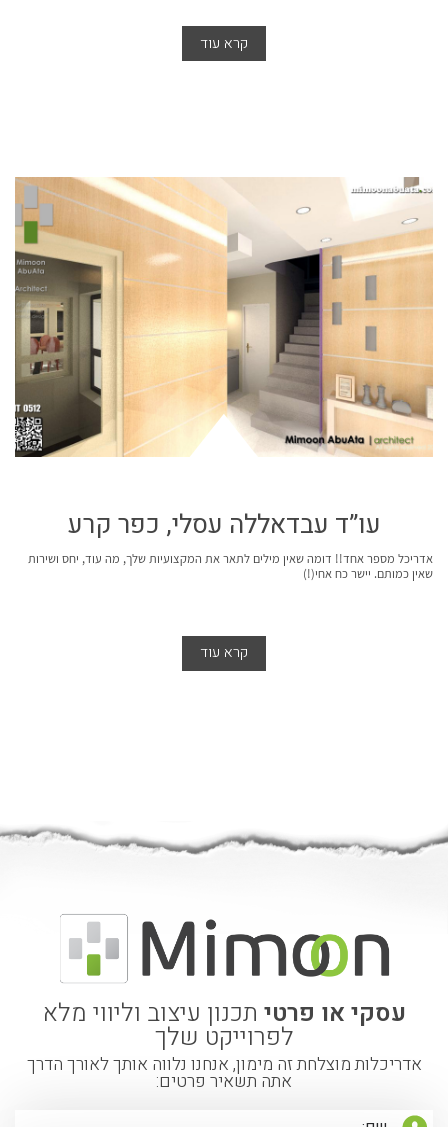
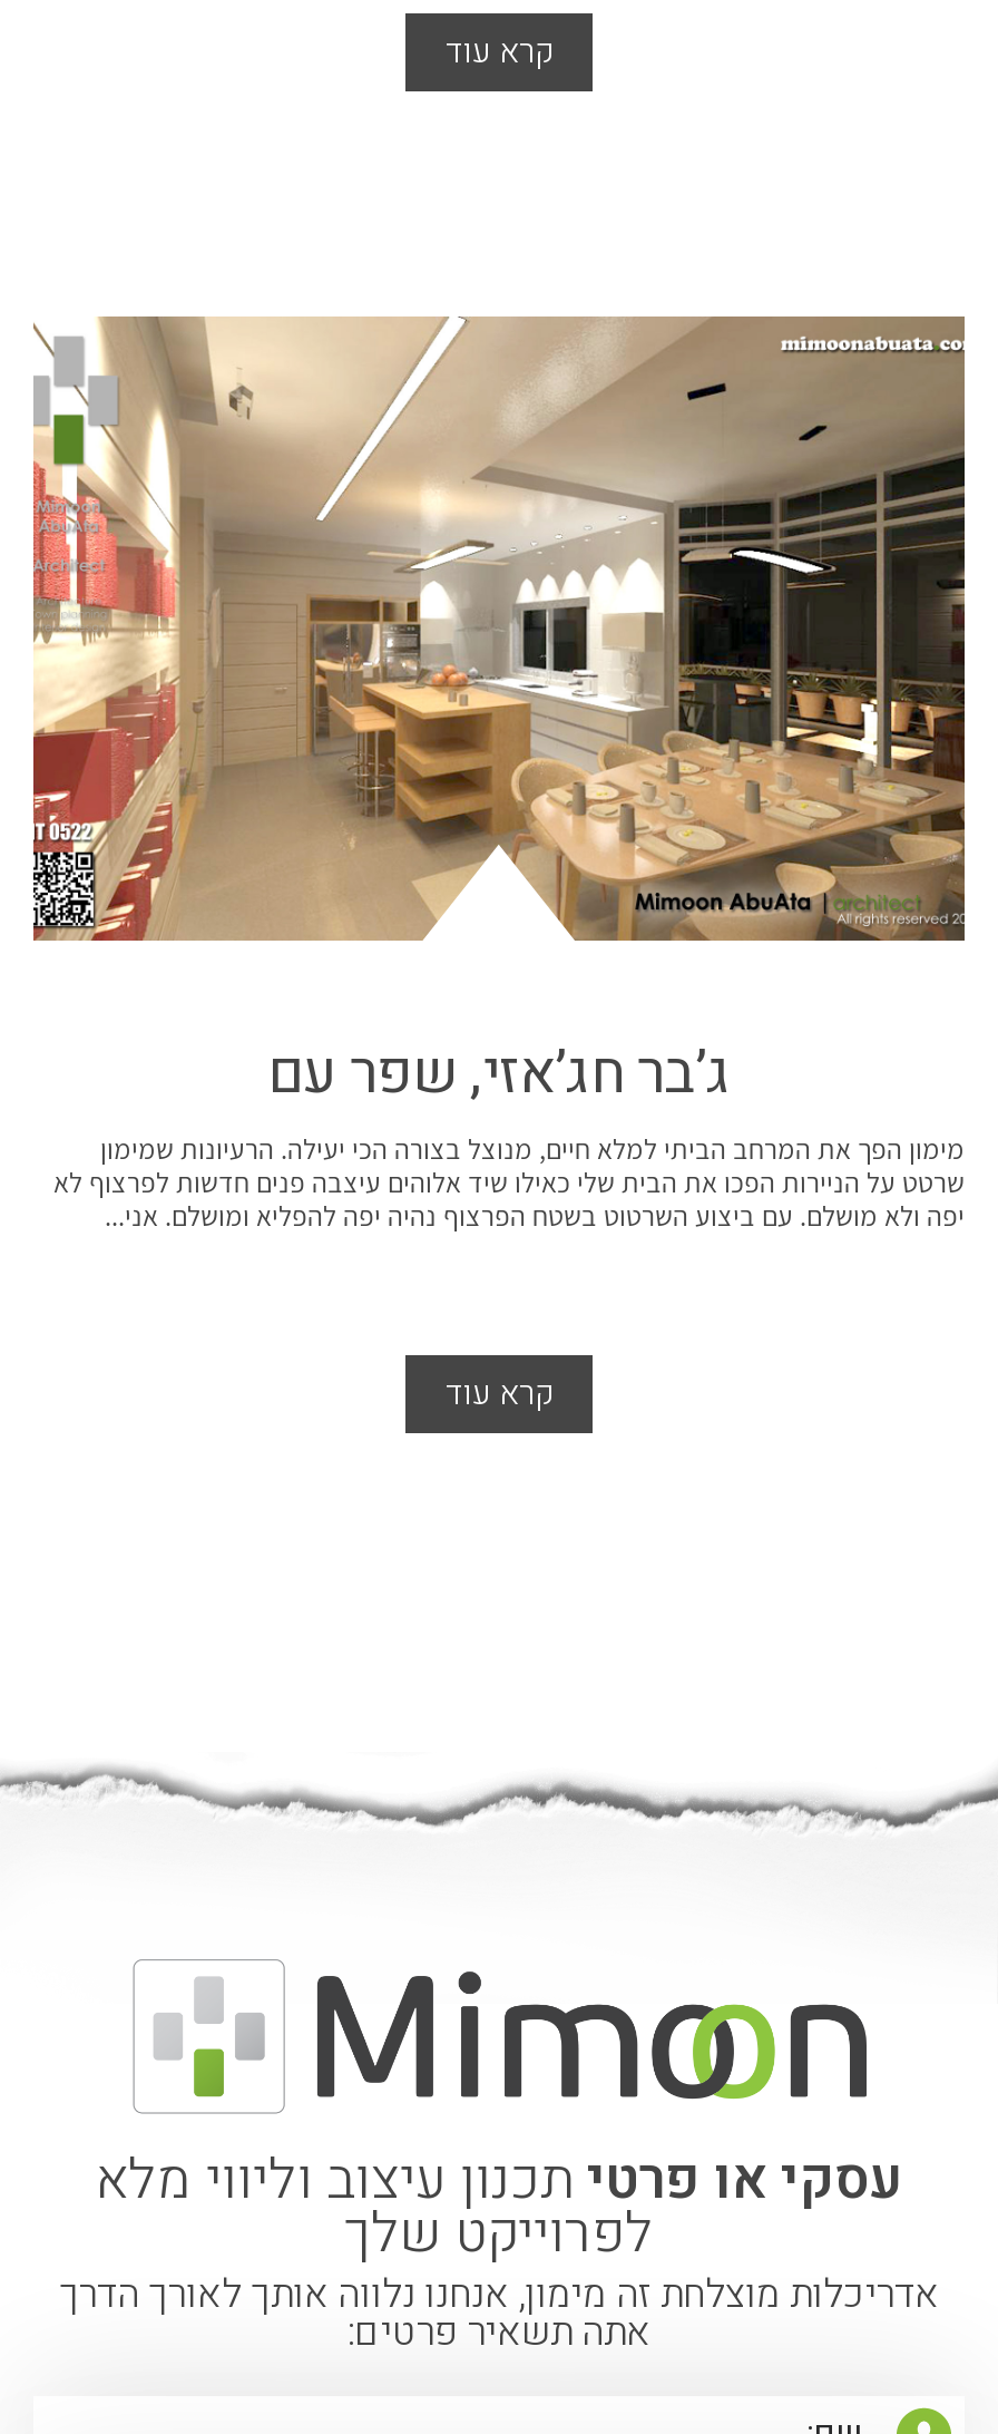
[14,170,433,458] [image] -> [31,314,967,956] [image]
[28,506,433,581] עו”ד עבדאללה עסלי, כפר קרע | אדריכל מספר אחד!! דומה שאין מילים לתאר את המקצועיות שלך, מה עוד, יחס ושירות | שאין כמותם. יישר כח אחי(!) -> [53,1032,965,1235] ג’בר חג’אזי, שפר עם | מימון הפך את המרחב הביתי למלא חיים, מנוצל בצורה הכי יעילה. הרעיונות שמימון | שרטט על הניירות הפכו את הבית שלי כאילו שיד אלוהים עיצבה פנים חדשות לפרצוף לא | יפה ולא מושלם. עם ביצוע השרטוט בשטח הפרצוף נהיה יפה להפליא ומושלם. אני...

